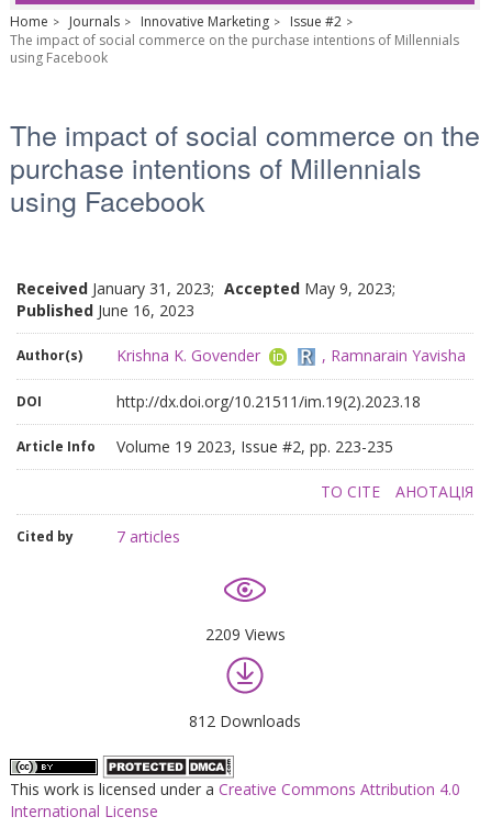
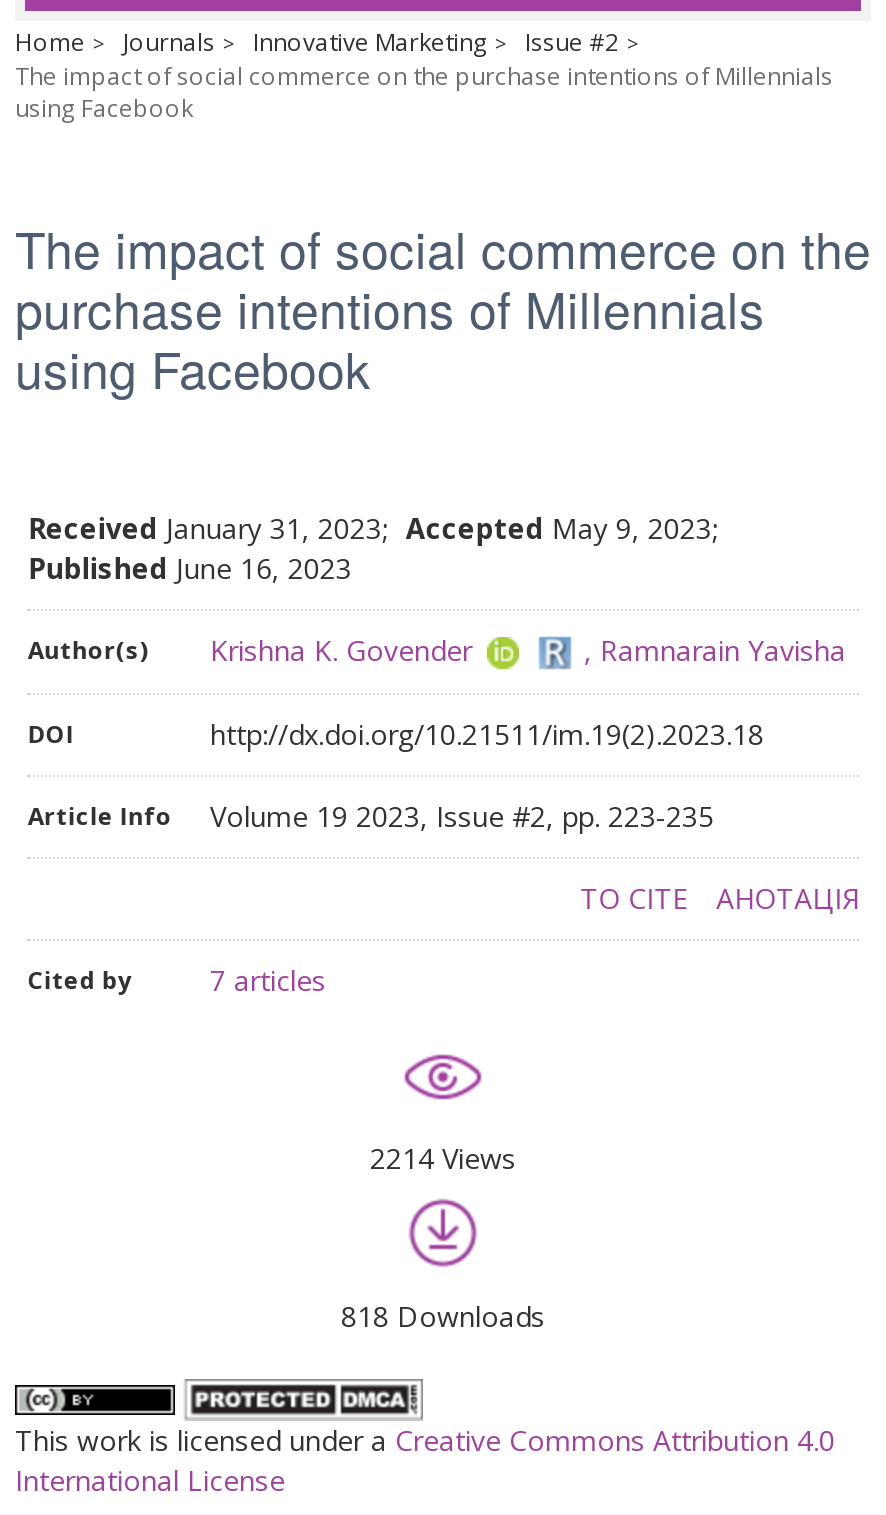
[205,624,285,645] 2209 Views -> [370,1139,516,1177] 2214 Views
[189,711,301,732] 812 Downloads -> [341,1297,545,1335] 818 Downloads

